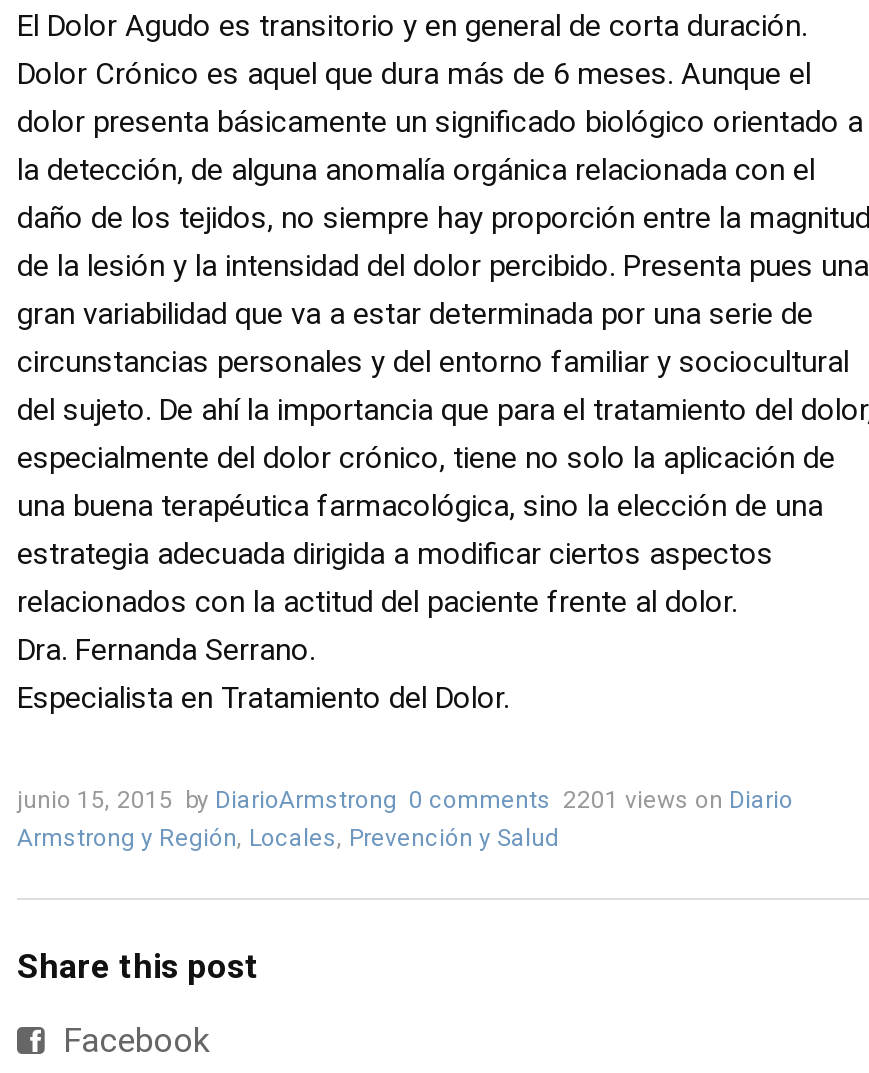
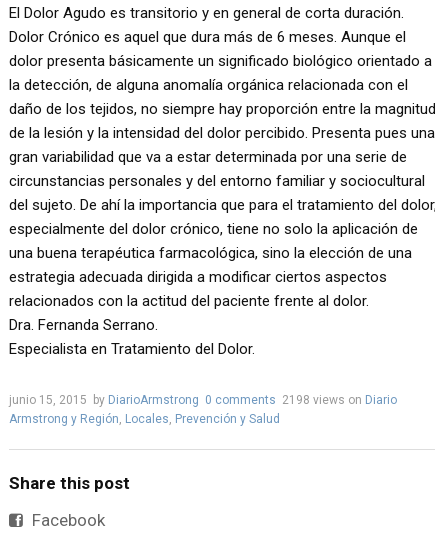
[17,786,793,814] junio 15, 2015 by DiarioArmstrong 0 comments 2201 views on Diario -> [9,393,397,407] junio 15, 2015 by DiarioArmstrong 0 comments 2198 views on Diario

